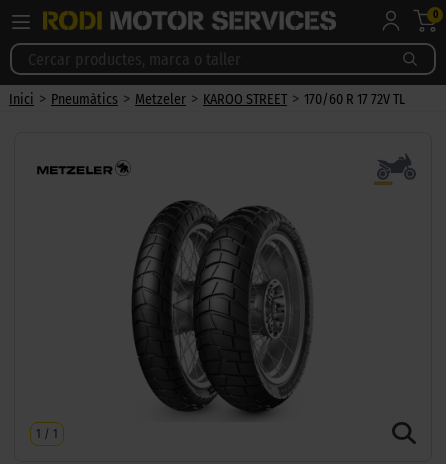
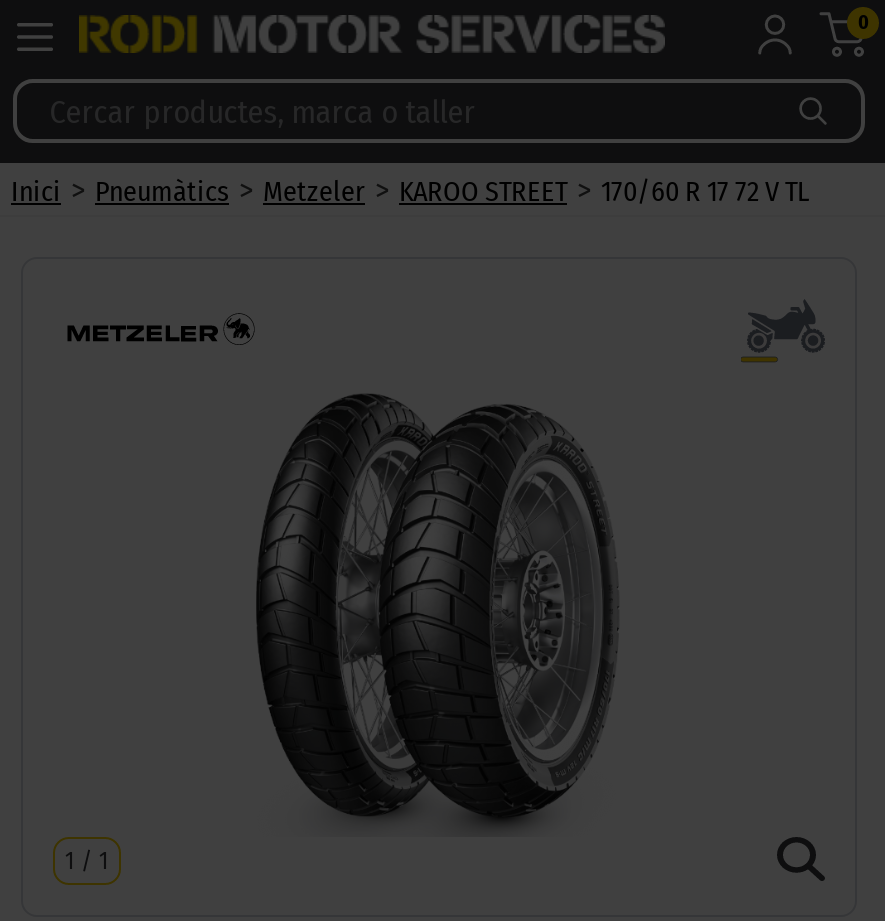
[9,89,405,108] Inici > Pneumàtics > Metzeler > KAROO STREET > 170/60 R 17 72V TL -> [11,171,809,209] Inici > Pneumàtics > Metzeler > KAROO STREET > 170/60 R 17 72 V TL

